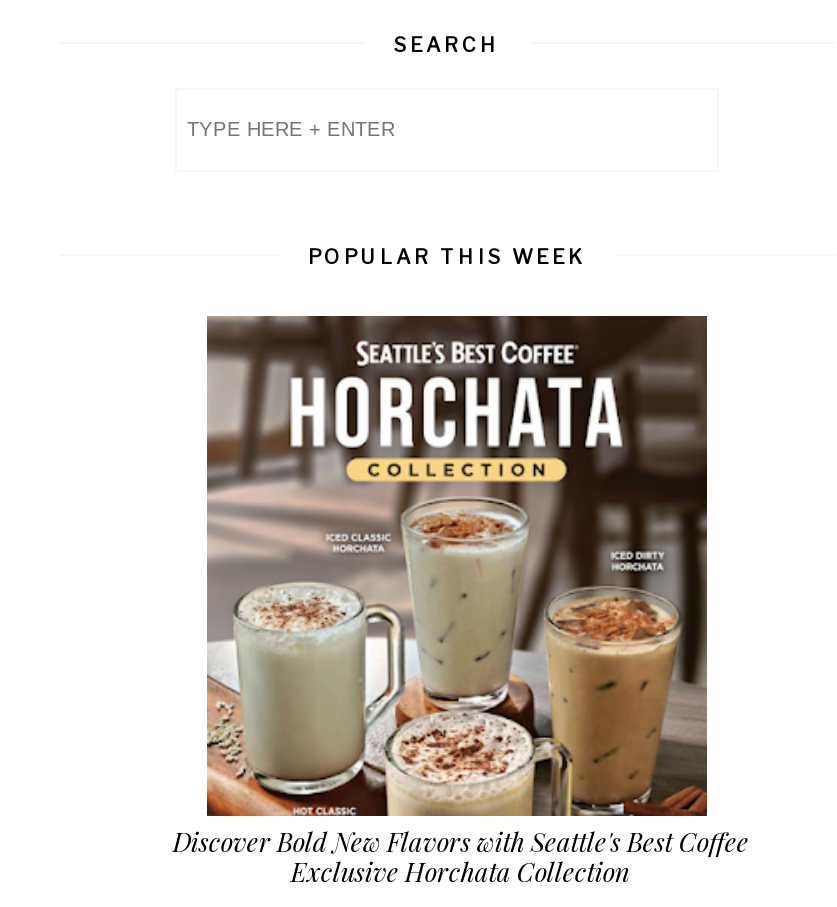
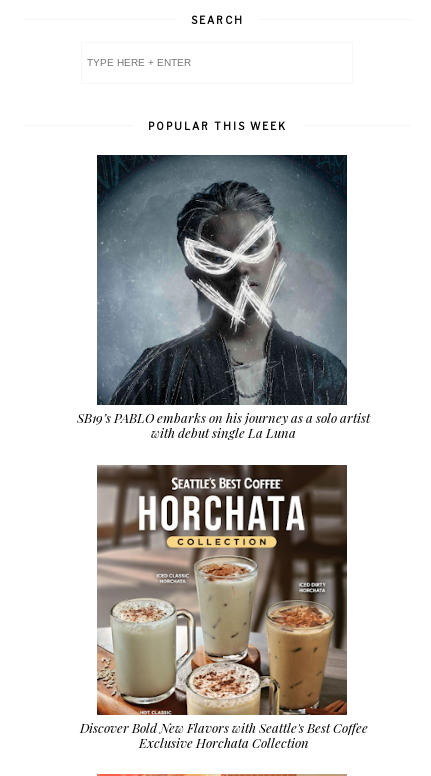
none -> [77,154,370,441] [image] | SB19’s PABLO embarks on his journey as a solo artist | with debut single La Luna

